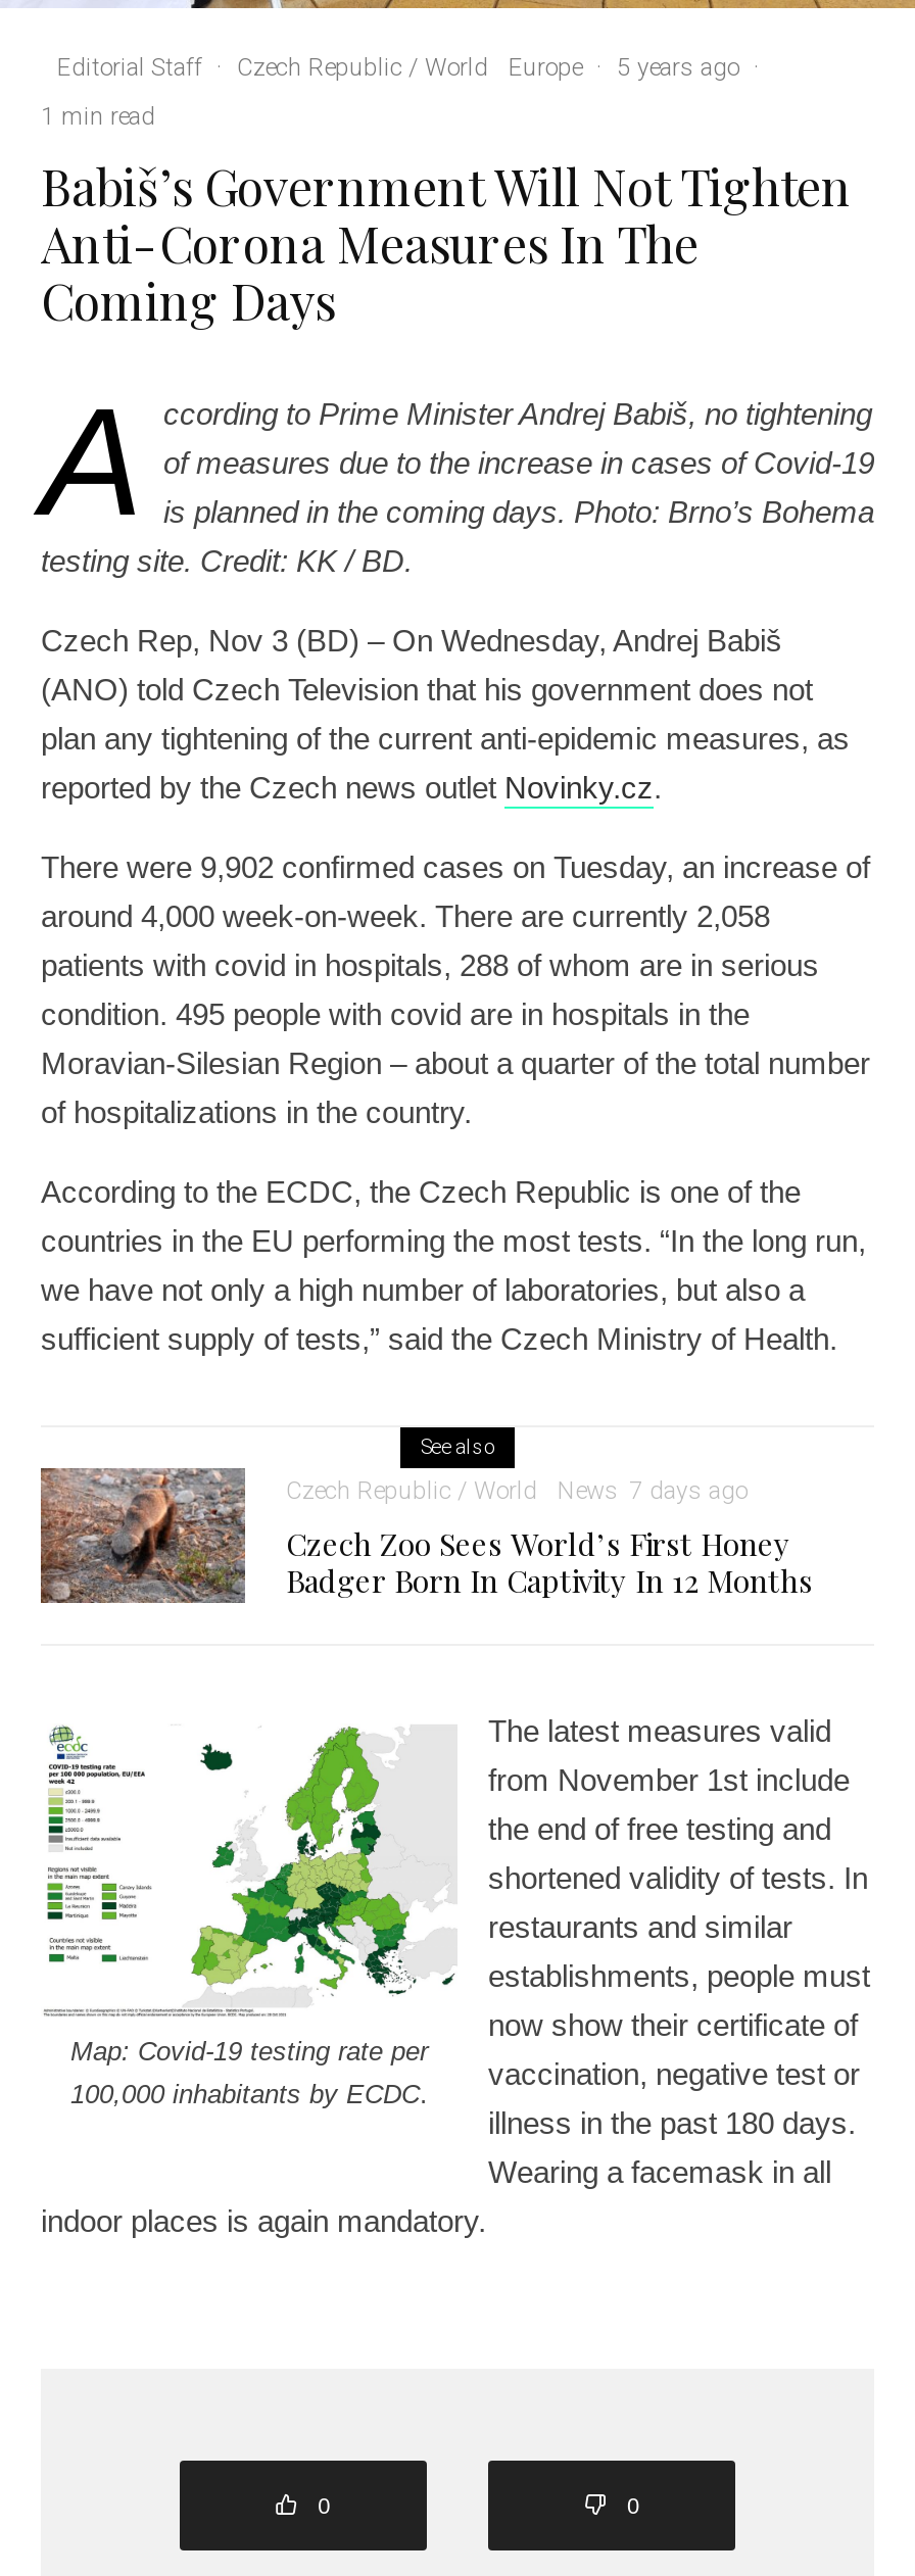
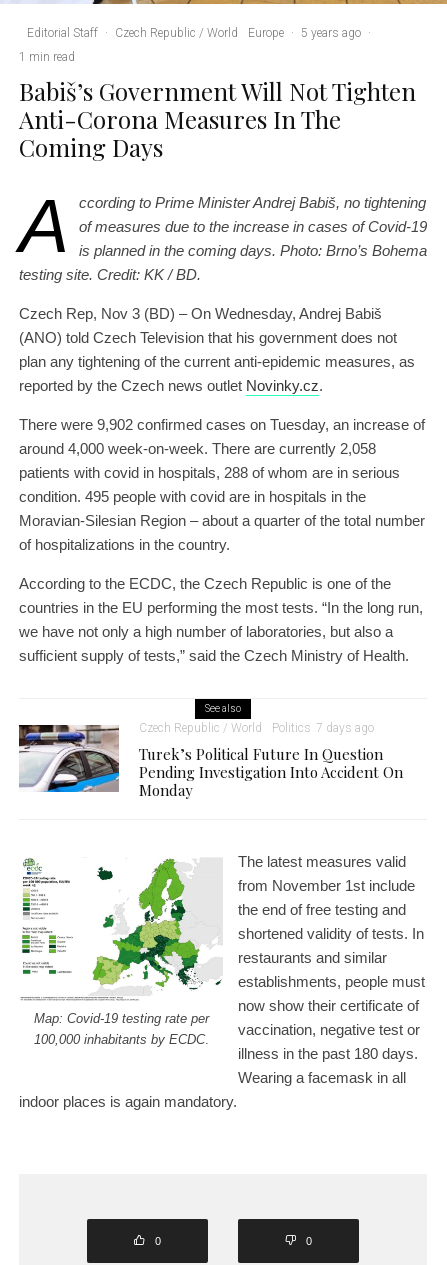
[39,1466,813,1605] [image] | News 7 days ago | Czech Zoo Sees World’s First Honey | Badger Born In Captivity In 12 Months -> [19,719,403,799] [image] | Politics 7 days ago | Turek’s Political Future In Question | Pending Investigation Into Accident On | Monday

